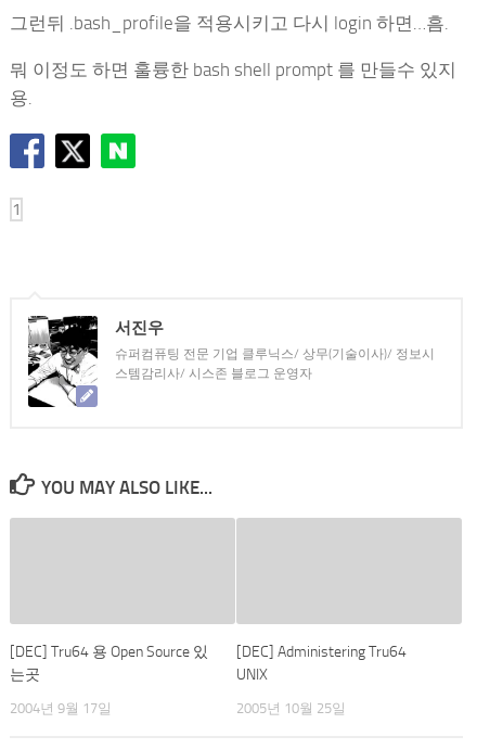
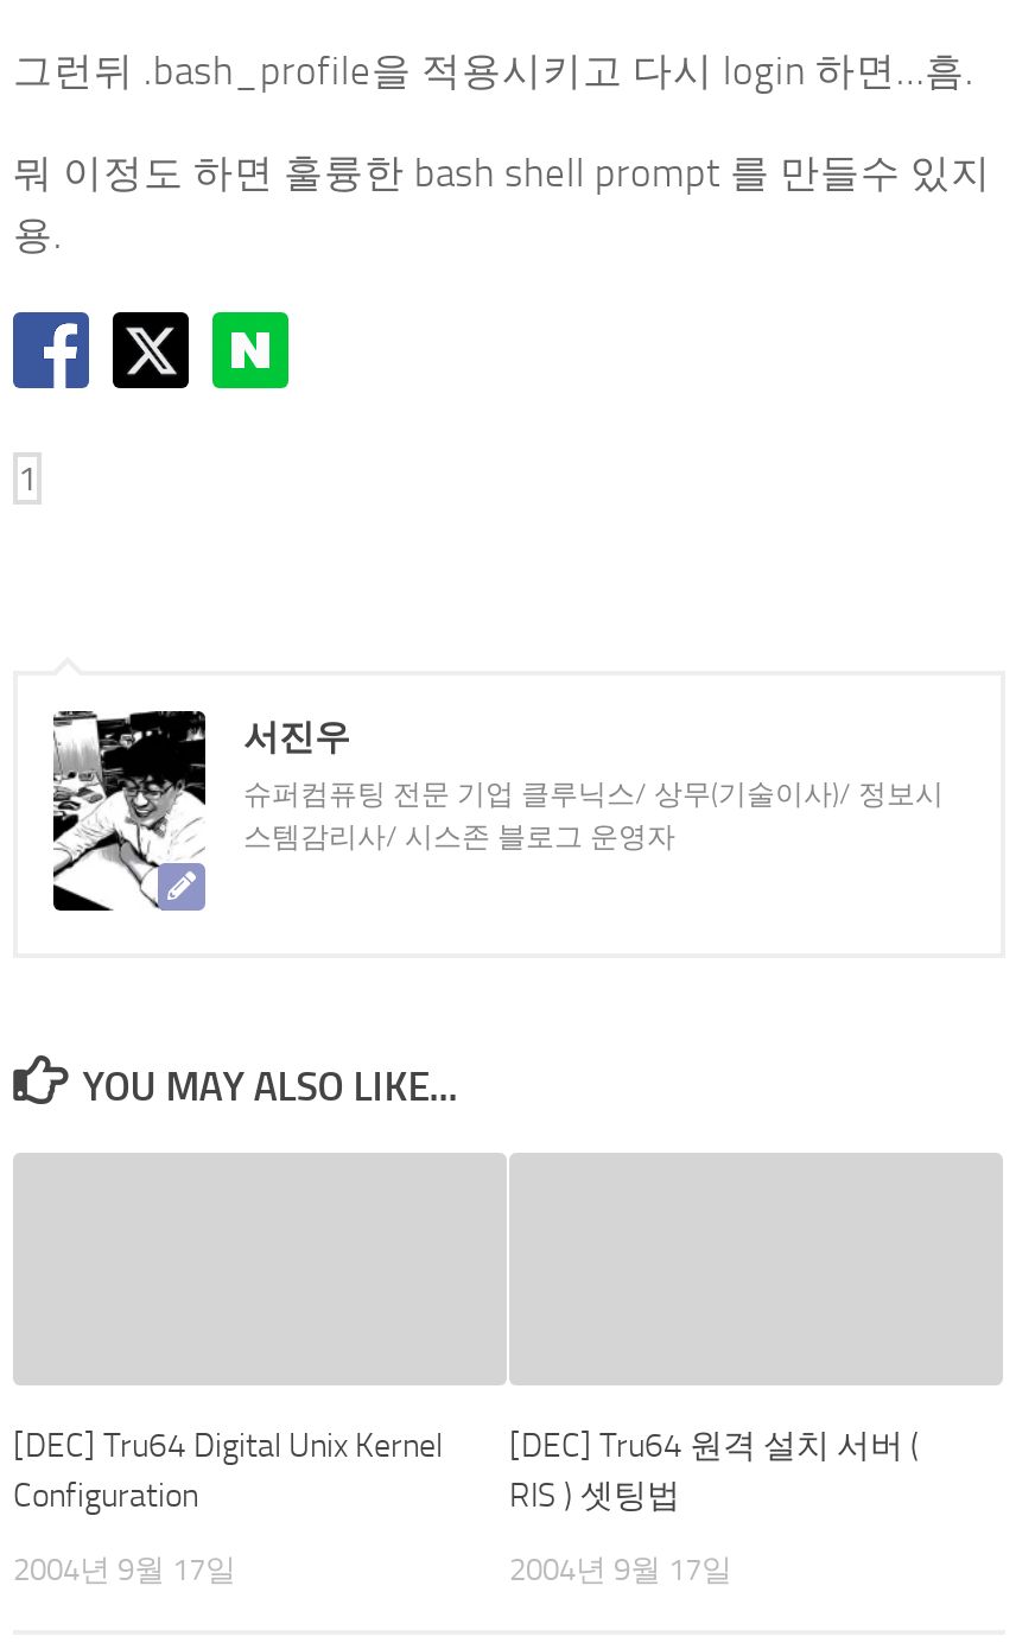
[10,643,208,684] [DEC] Tru64 용 Open Source 있 | 는곳 -> [13,1427,443,1517] [DEC] Tru64 Digital Unix Kernel | Configuration
[236,643,407,684] [DEC] Administering Tru64 | UNIX -> [509,1427,920,1517] [DEC] Tru64 원격 설치 서버 ( | RIS ) 셋팅법
[236,700,346,717] 2005년 10월 25일 -> [509,1552,732,1588] 2004년 9월 17일

